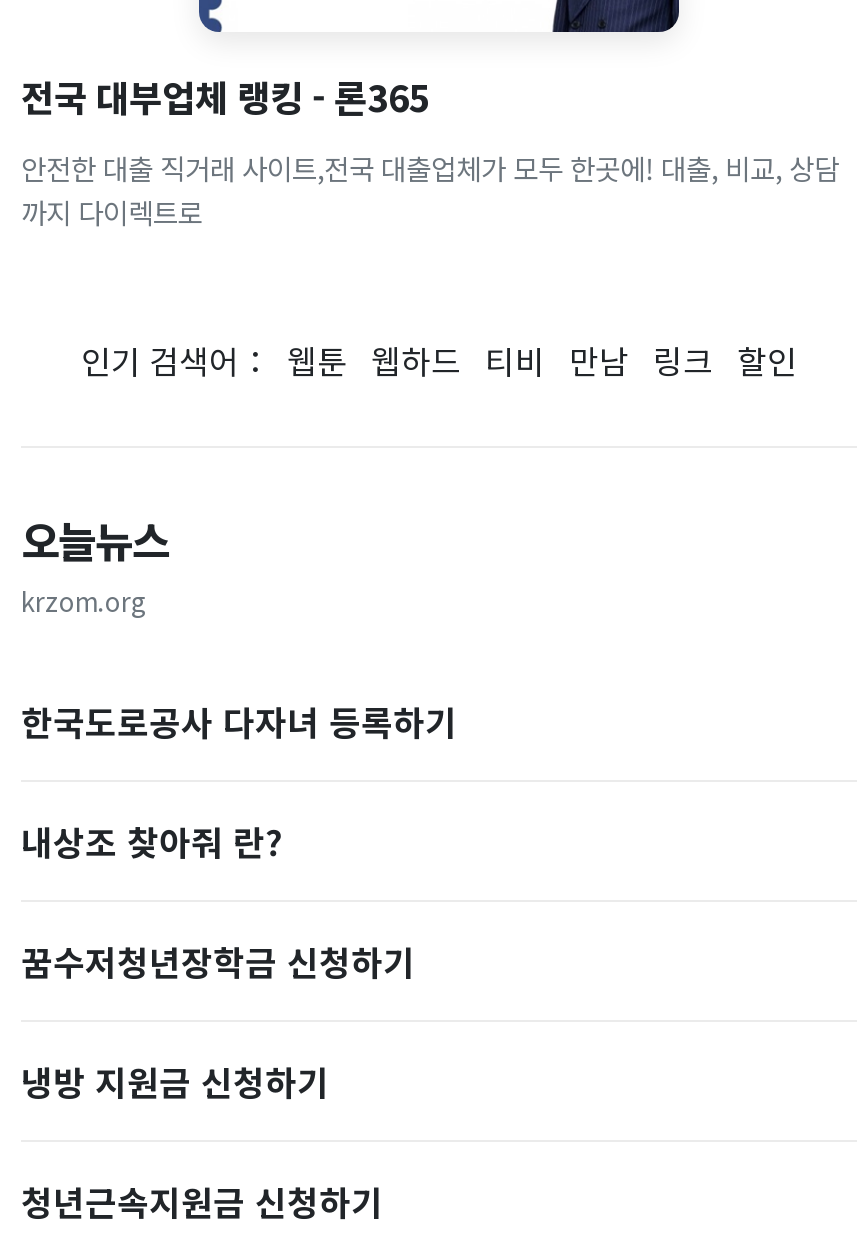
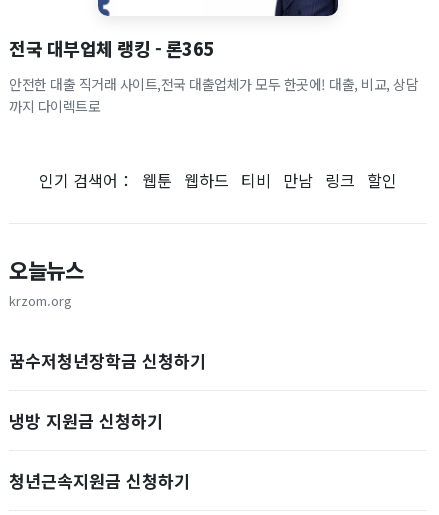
[21,696,457,866] 한국도로공사 다자녀 등록하기 | 내상조 찾아줘 란? -> none

